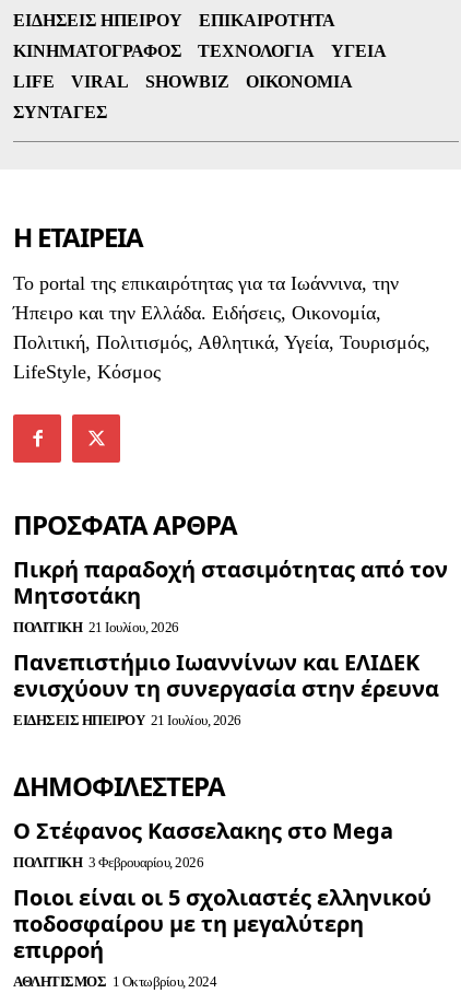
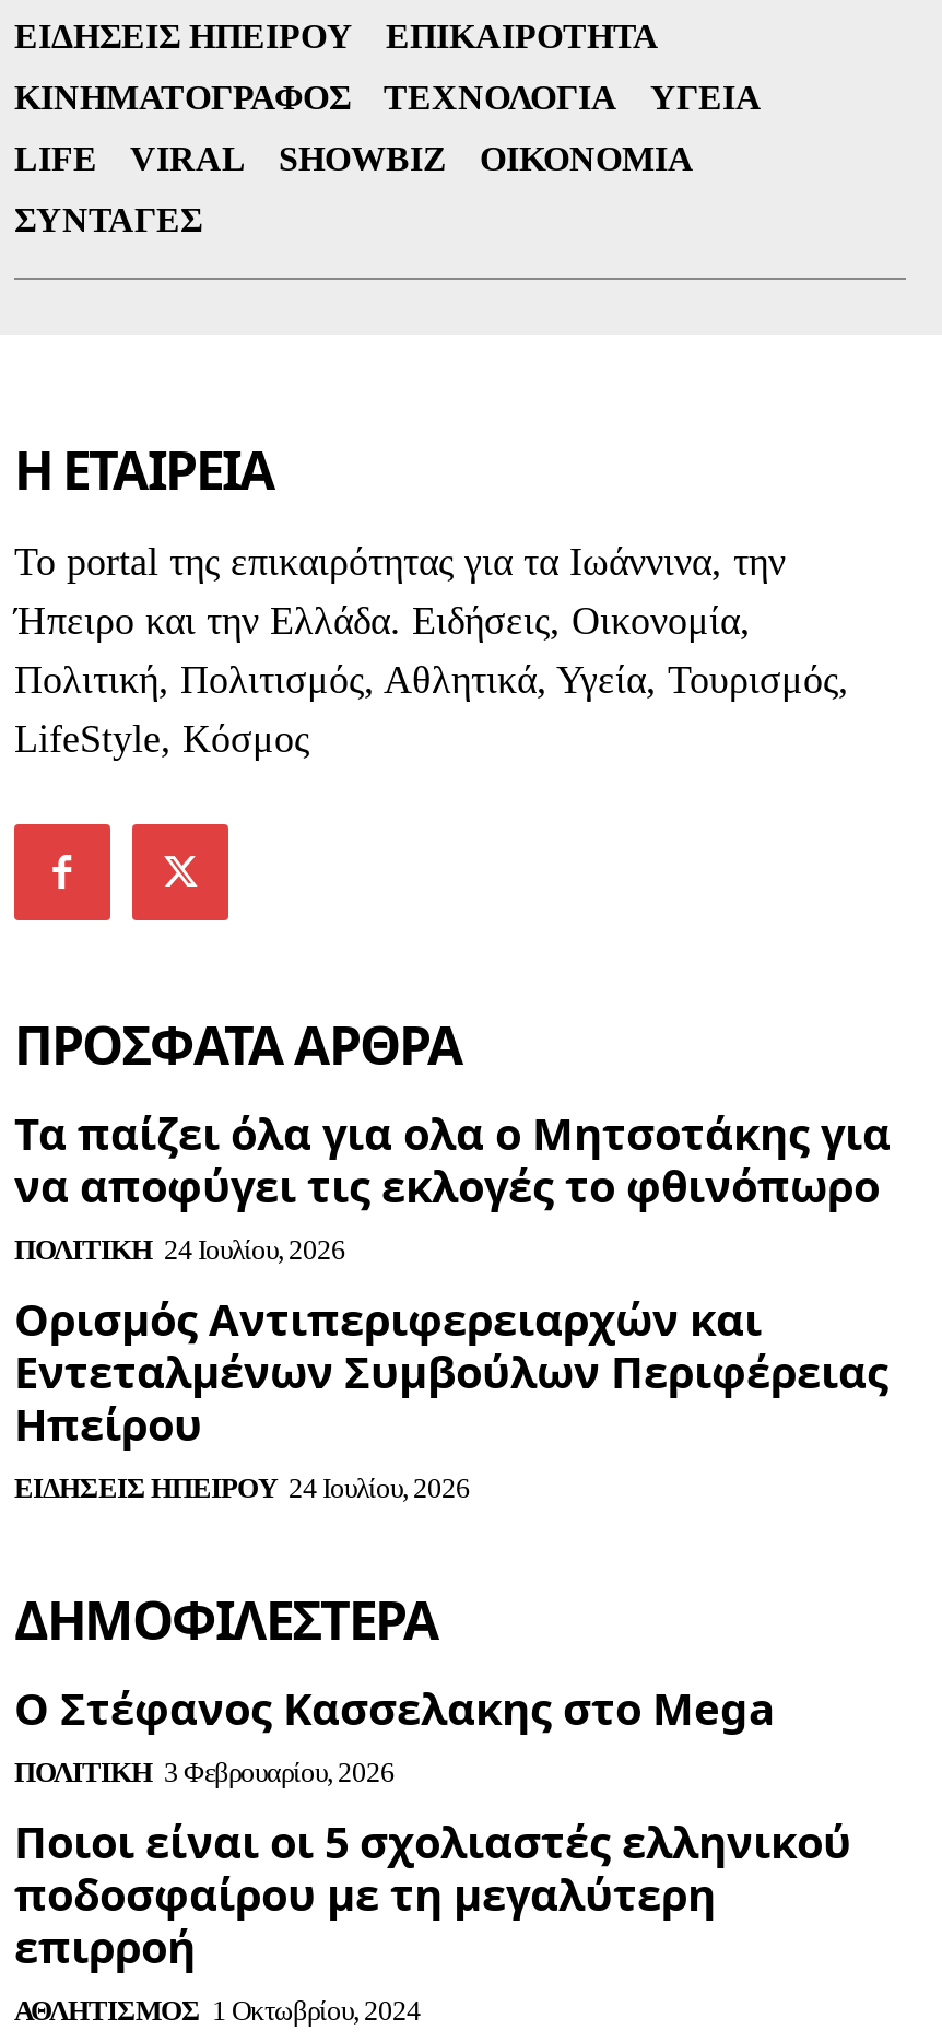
[13,554,448,728] Πικρή παραδοχή στασιμότητας από τον | Μητσοτάκη | ΠΟΛΙΤΙΚΉ 21 Ιουλίου, 2026 | Πανεπιστήμιο Ιωαννίνων και ΕΛΙΔΕΚ | ενισχύουν τη συνεργασία στην έρευνα | ΕΙΔΉΣΕΙΣ ΗΠΕΊΡΟΥ 21 Ιουλίου, 2026 -> [14,1104,891,1504] Τα παίζει όλα για ολα ο Μητσοτάκης για | να αποφύγει τις εκλογές το φθινόπωρο | ΠΟΛΙΤΙΚΉ 24 Ιουλίου, 2026 | Ορισμός Αντιπεριφερειαρχών και | Εντεταλμένων Συμβούλων Περιφέρειας | Ηπείρου | ΕΙΔΉΣΕΙΣ ΗΠΕΊΡΟΥ 24 Ιουλίου, 2026

